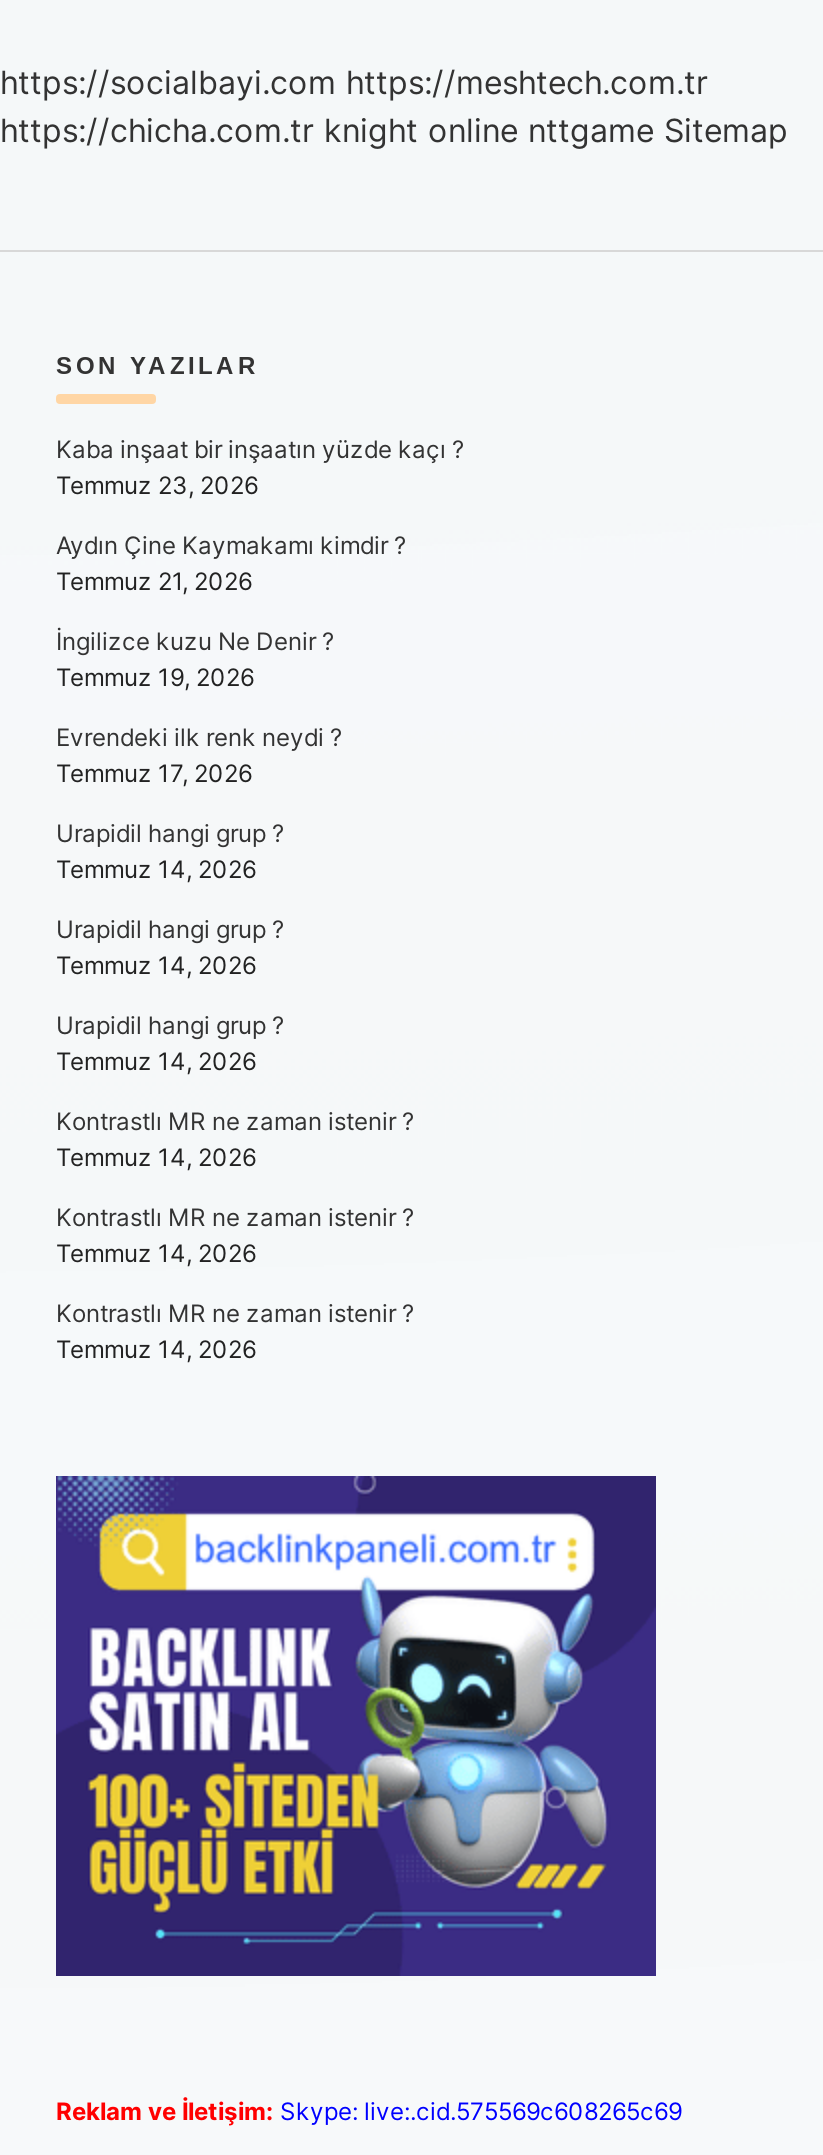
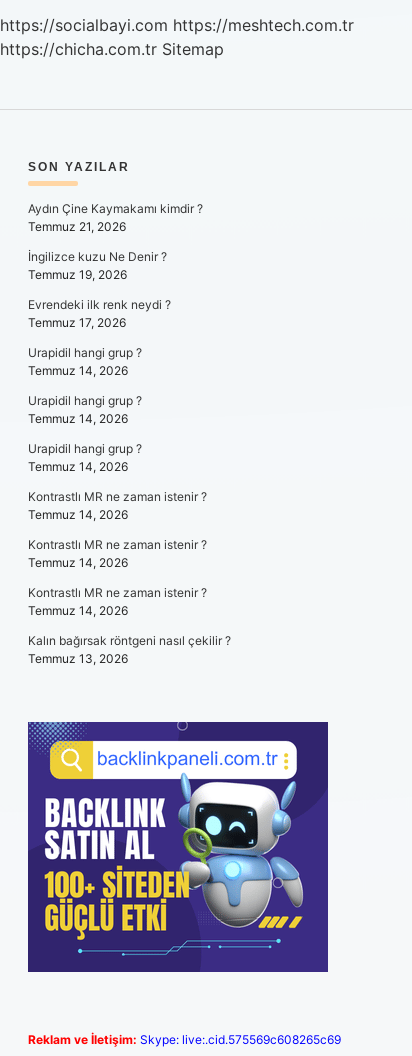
[0,110,788,150] https://chicha.com.tr knight online nttgame Sitemap -> [0,39,224,59] https://chicha.com.tr Sitemap
[56,434,464,500] Kaba inşaat bir inşaatın yüzde kaçı ? | Temmuz 23, 2026 -> none
moved [56,530,414,1364] -> [28,201,207,618]: Aydın Çine Kaymakamı kimdir ? | Temmuz 21, 2026 | İngilizce kuzu Ne Denir ? | ... | Kontrastlı MR ne zaman istenir ? | Temmuz 14, 2026
none -> [28,633,231,666] Kalın bağırsak röntgeni nasıl çekilir ? | Temmuz 13, 2026

